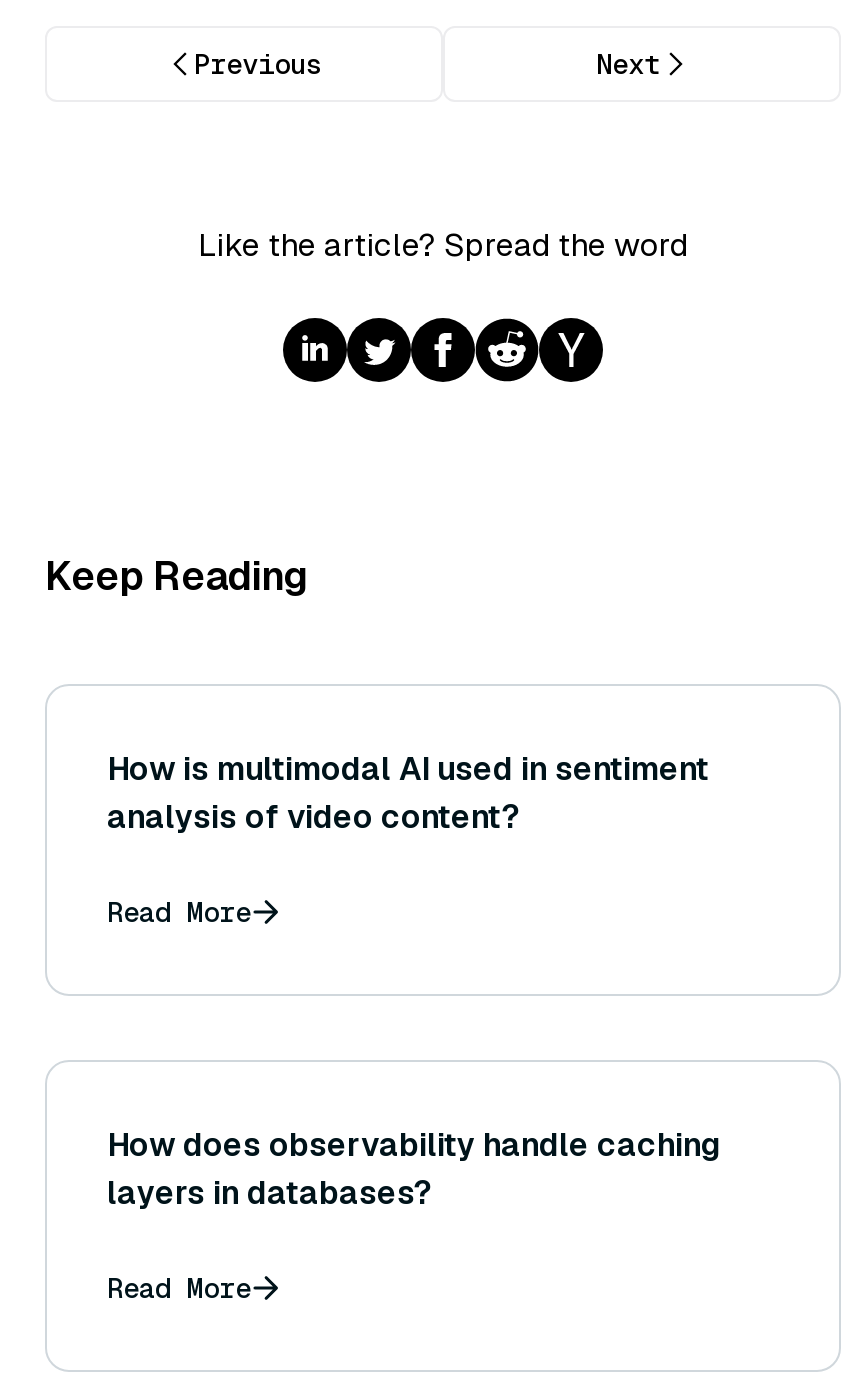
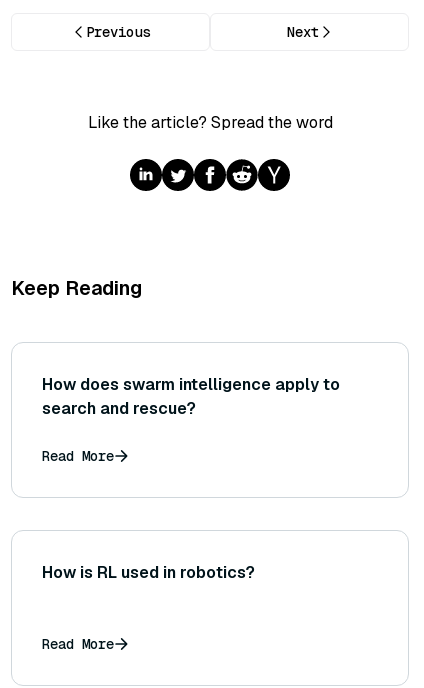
[107,749,709,839] How is multimodal AI used in sentiment | analysis of video content? -> [42,374,340,419] How does swarm intelligence apply to | search and rescue?
[107,1125,721,1215] How does observability handle caching | layers in databases? -> [42,562,255,583] How is RL used in robotics?

